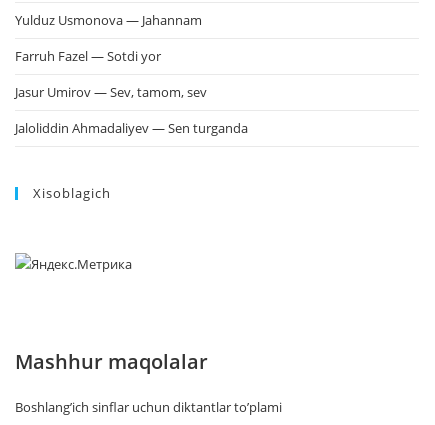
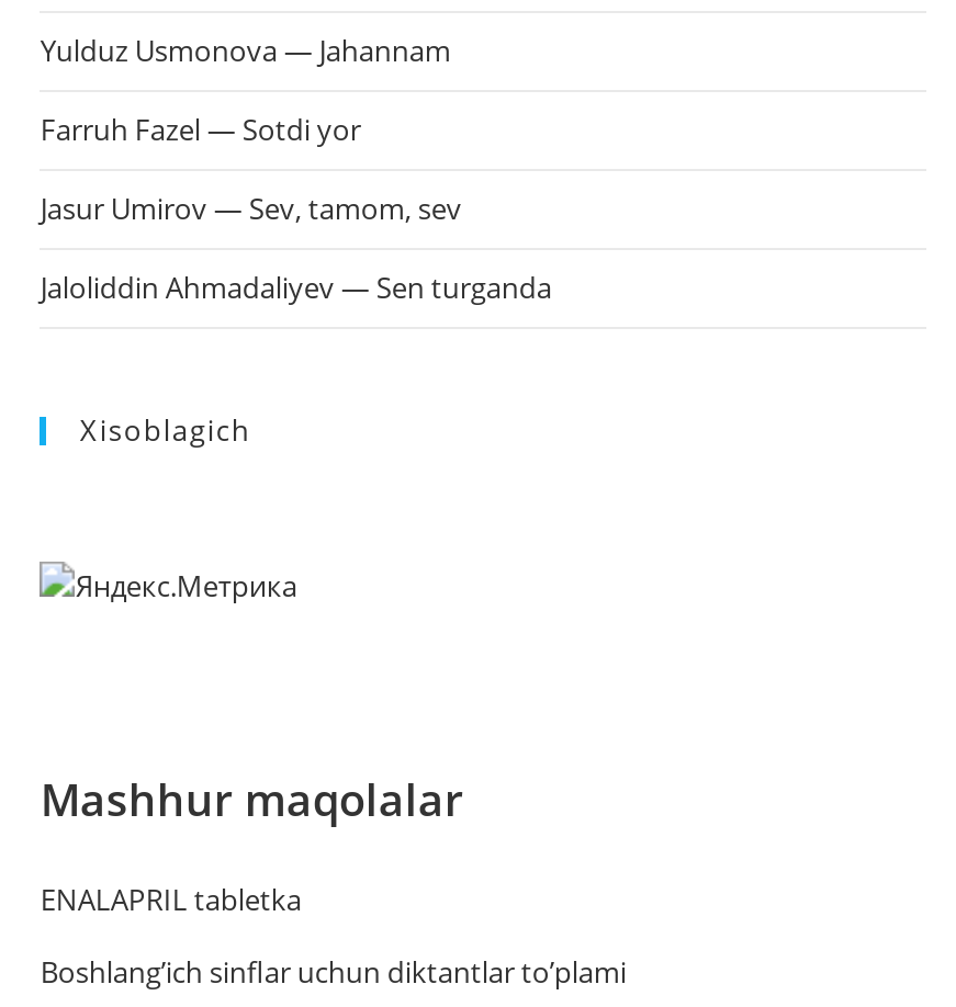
none -> [40,880,302,919] ENALAPRIL tabletka

